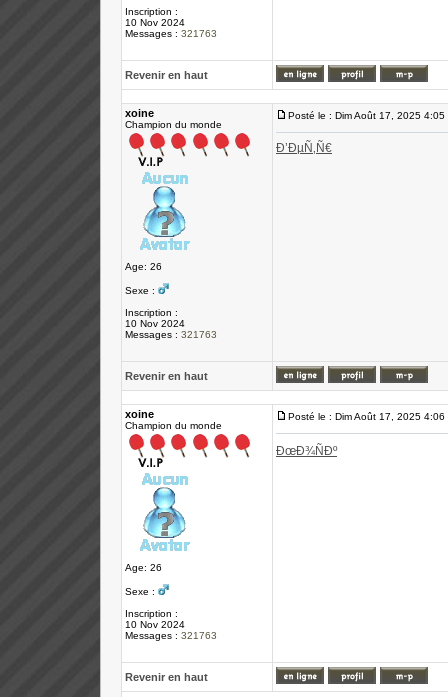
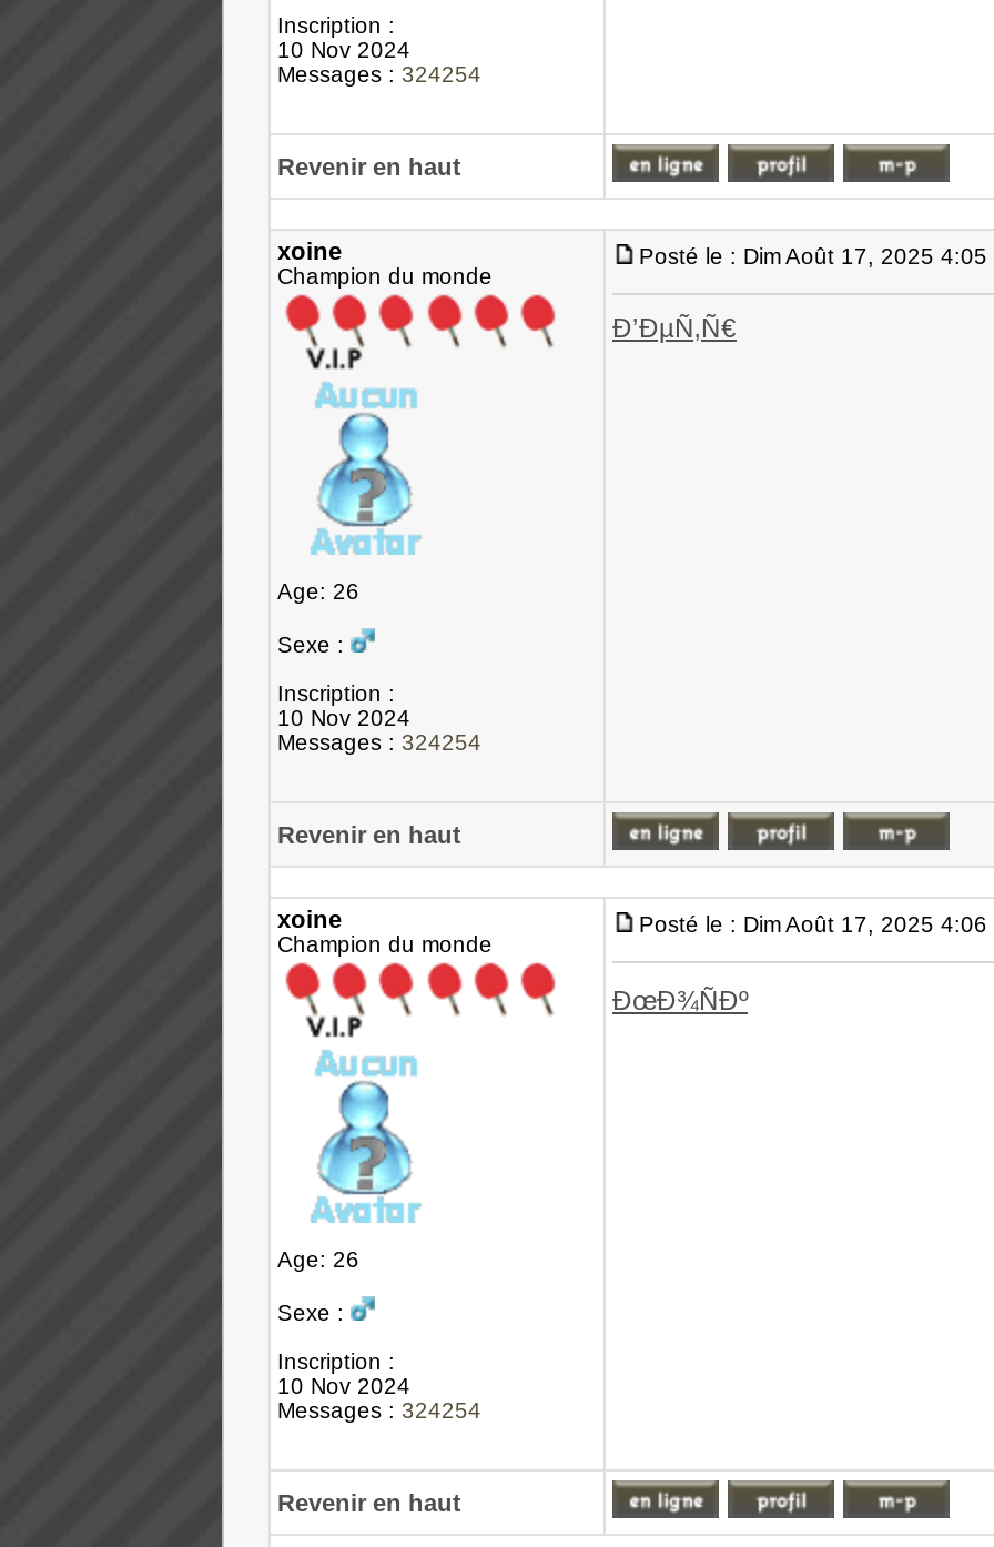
[125,28,217,39] Messages : 321763 -> [277,62,481,87] Messages : 324254
[125,329,217,340] Messages : 321763 -> [277,730,481,755] Messages : 324254
[125,630,217,641] Messages : 321763 -> [277,1398,481,1423] Messages : 324254

